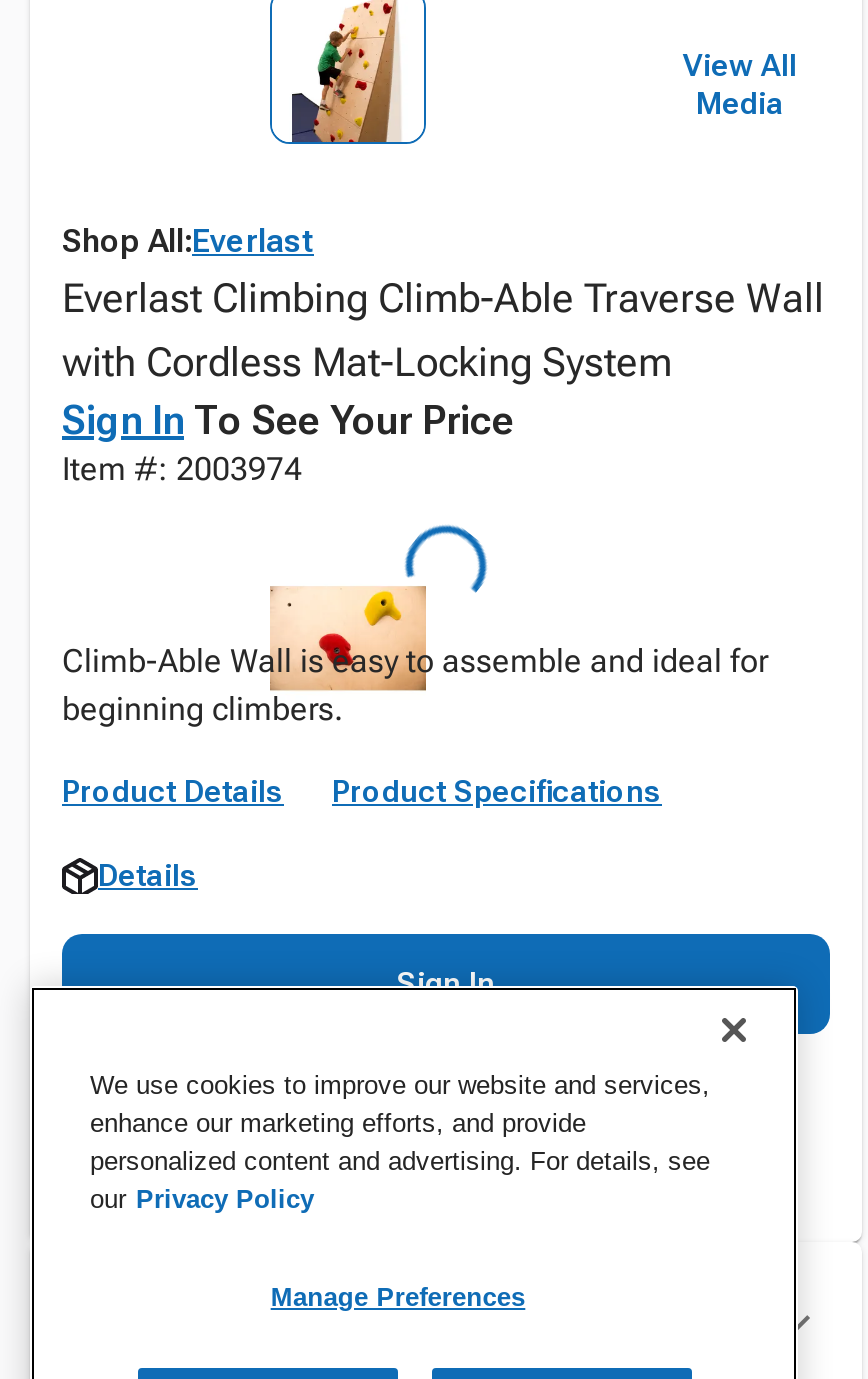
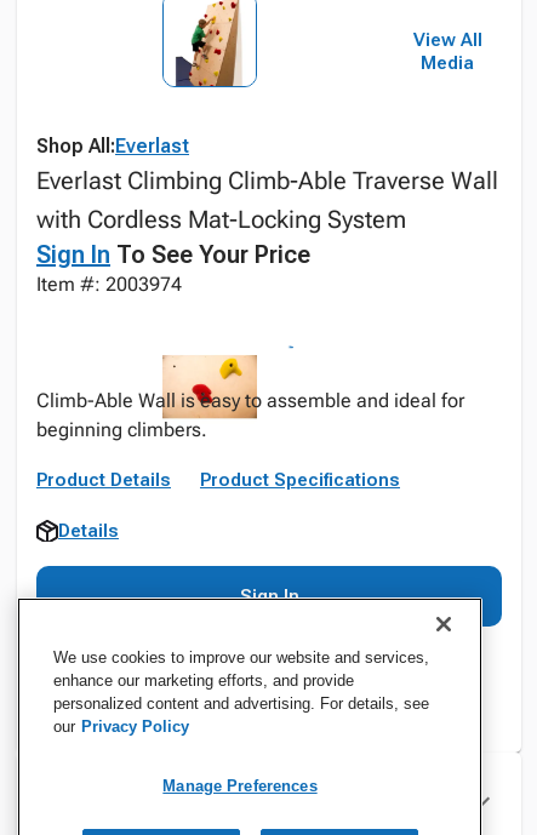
[404,524,488,594] [image] -> none

